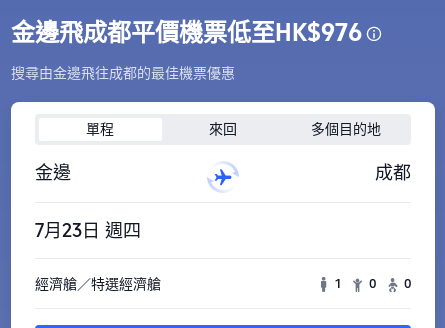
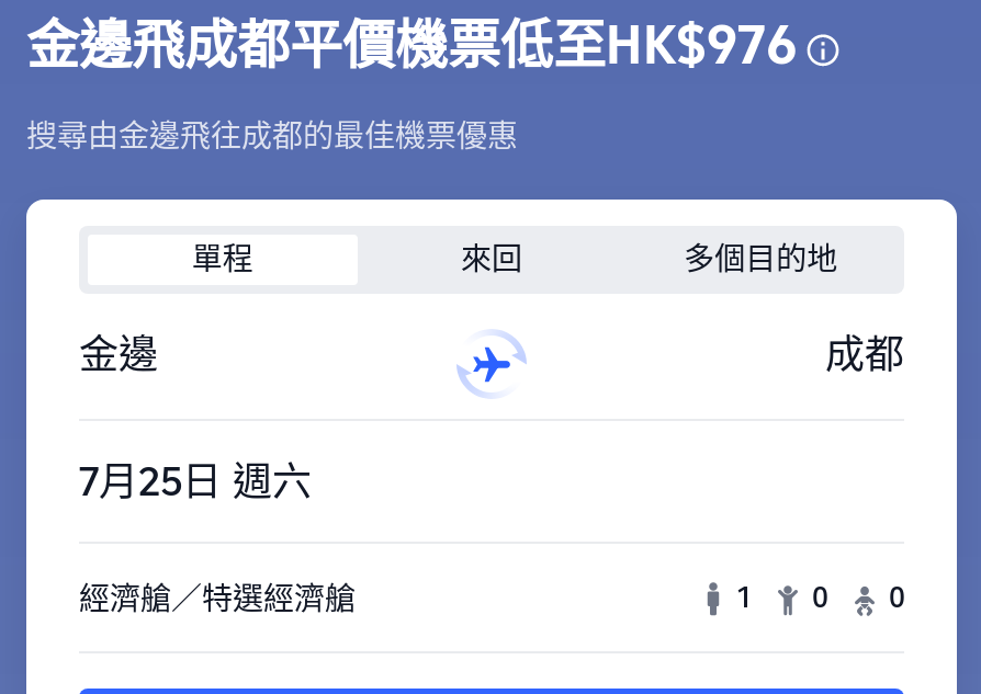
[35,220,141,241] 7月23日 週四 -> [79,458,312,504] 7月25日 週六

